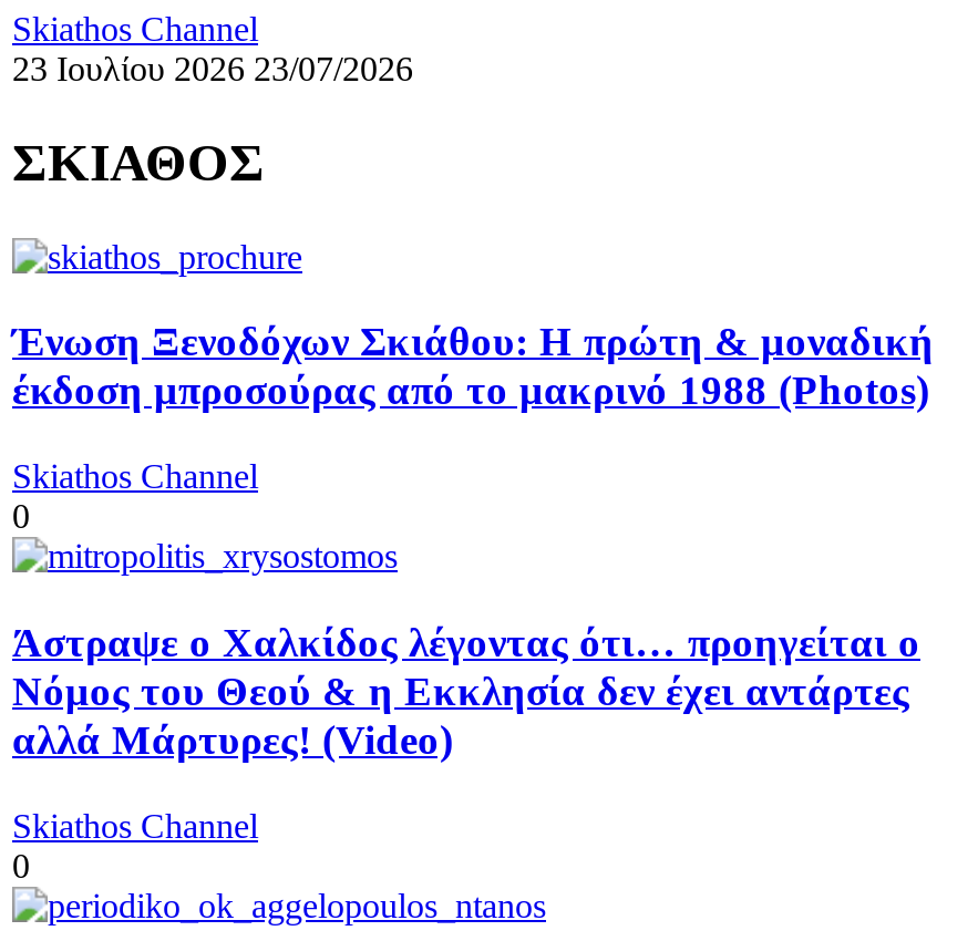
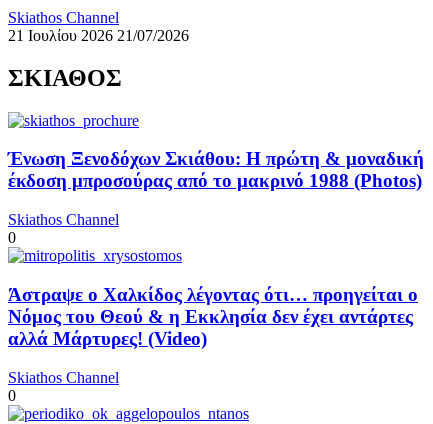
[12,49,413,87] 23 Ιουλίου 2026 23/07/2026 -> [8,27,189,44] 21 Ιουλίου 2026 21/07/2026

